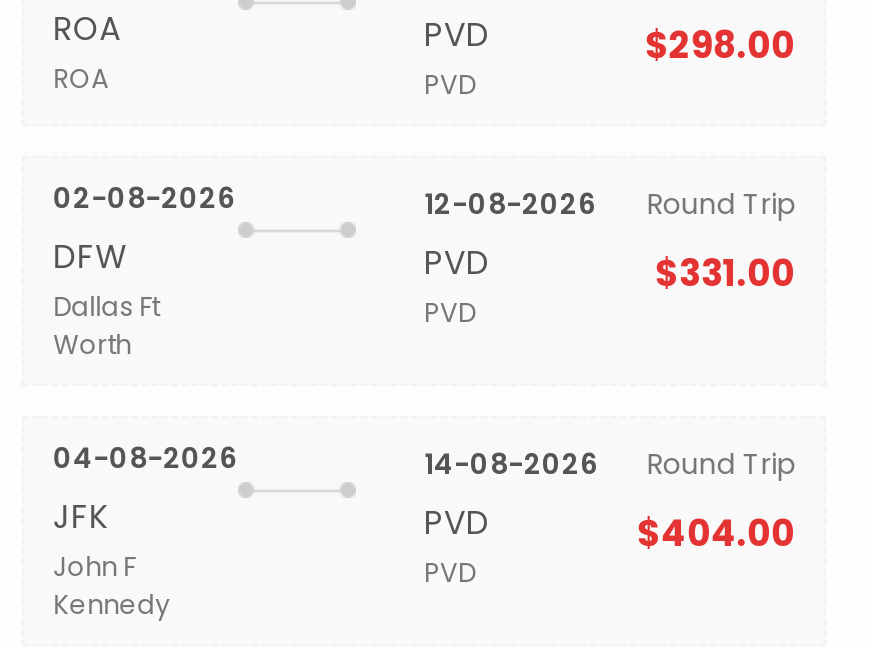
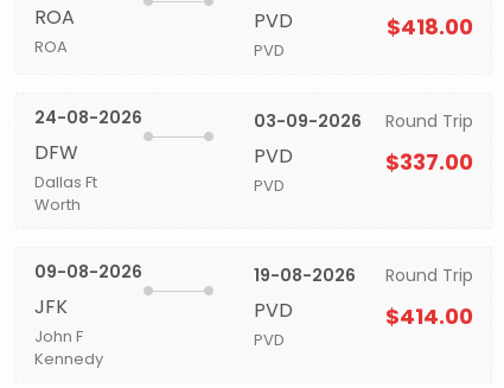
[645,20,795,70] $298.00 -> [387,12,474,42] $418.00
[53,178,235,218] 02-08-2026 -> [34,106,142,129] 24-08-2026
[424,184,795,224] 12-08-2026 Round Trip -> [254,109,474,133] 03-09-2026 Round Trip
[655,248,795,298] $331.00 -> [386,147,474,177] $337.00
[53,438,237,478] 04-08-2026 -> [34,260,142,284] 09-08-2026
[424,444,795,484] 14-08-2026 Round Trip -> [254,263,474,287] 19-08-2026 Round Trip
[637,508,795,558] $404.00 -> [386,301,474,331] $414.00

